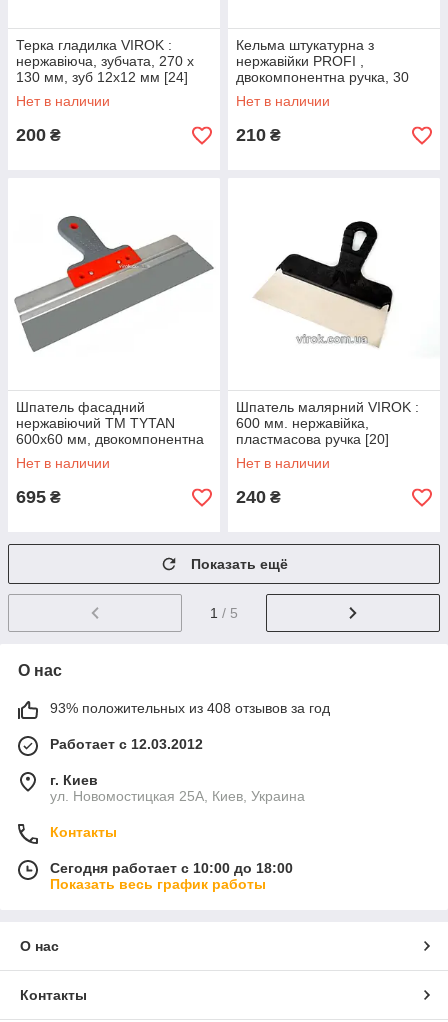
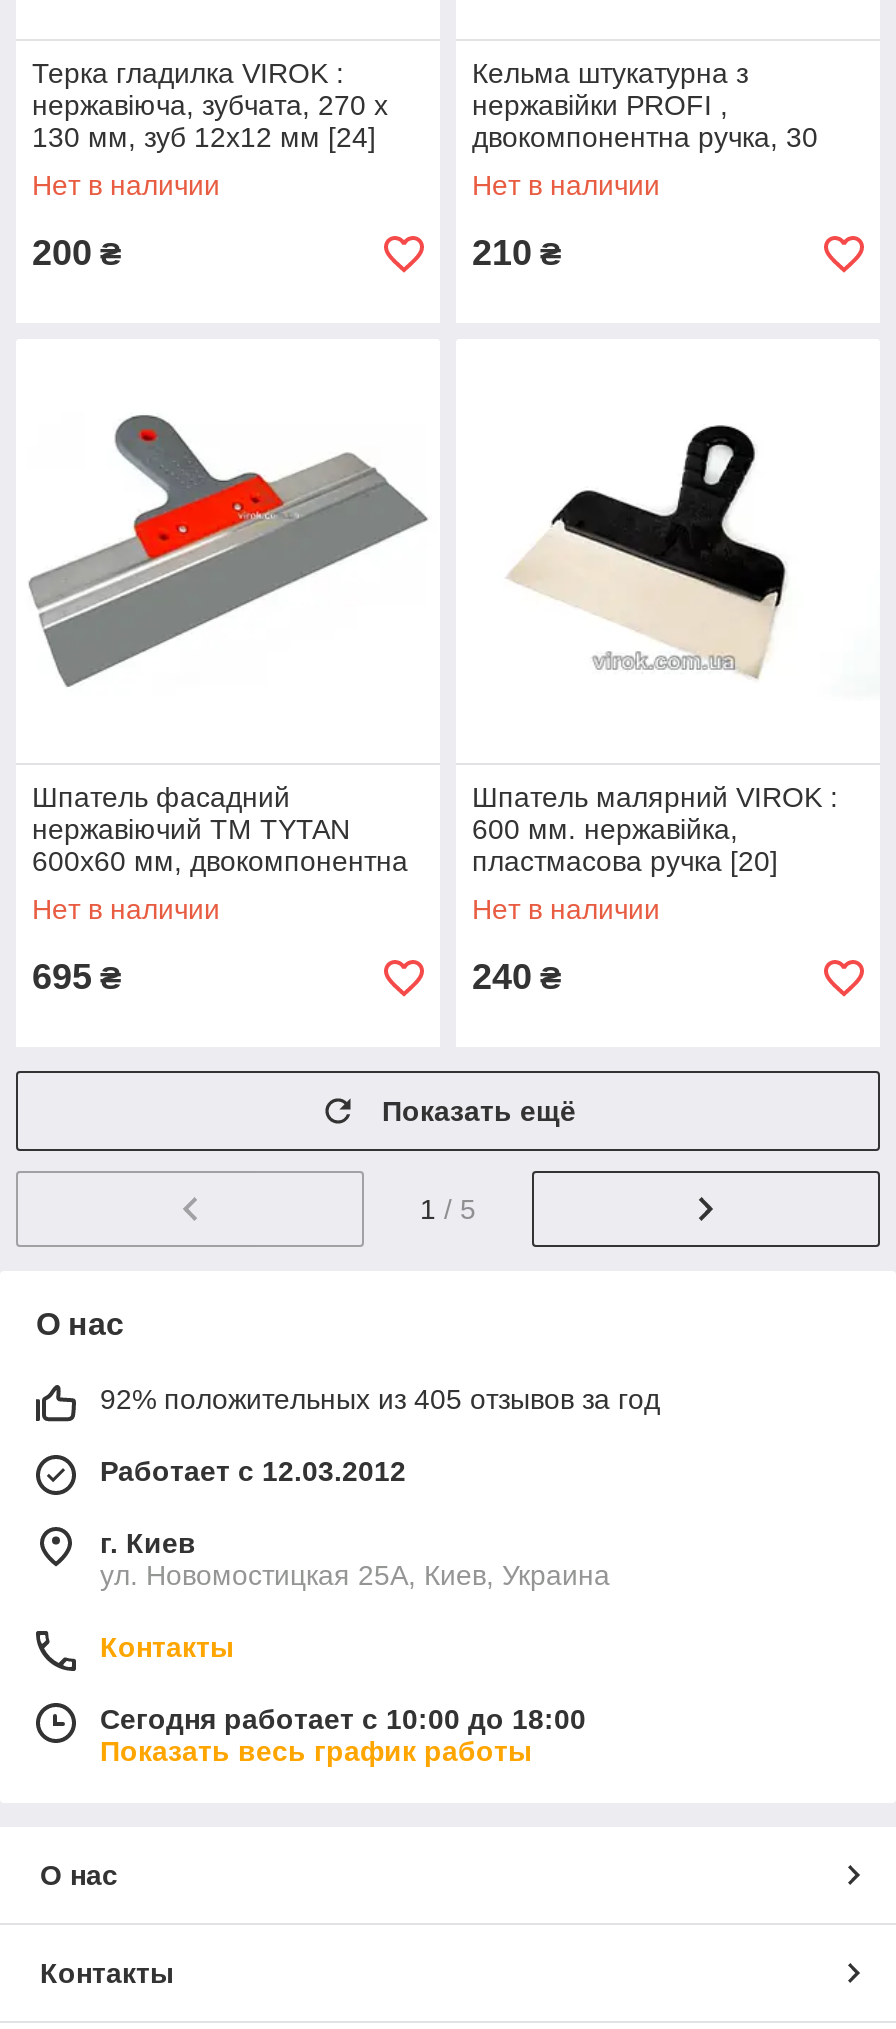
[50,700,330,716] 93% положительных из 408 отзывов за год -> [100,1383,660,1415] 92% положительных из 405 отзывов за год

